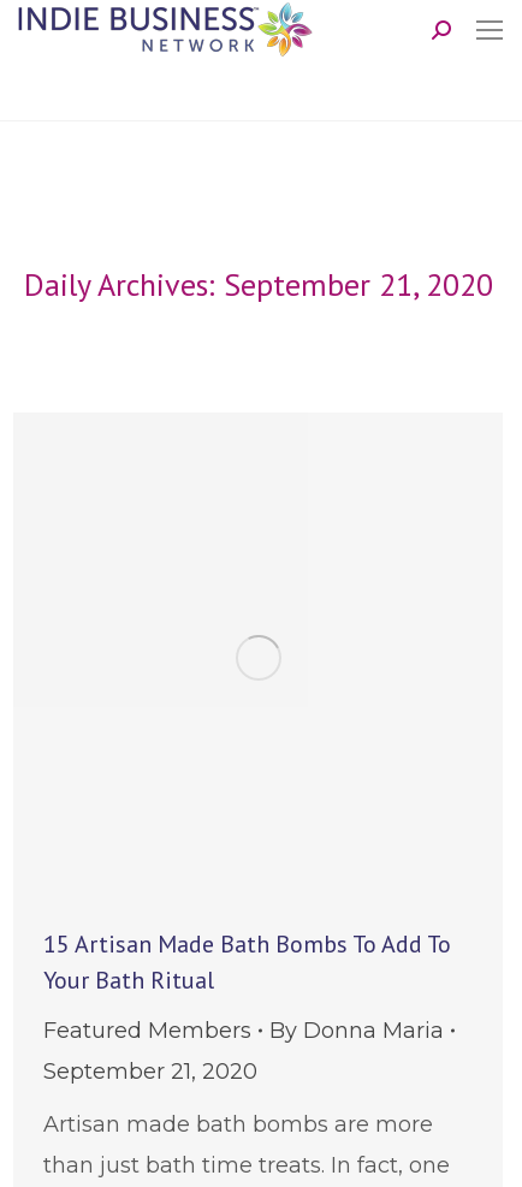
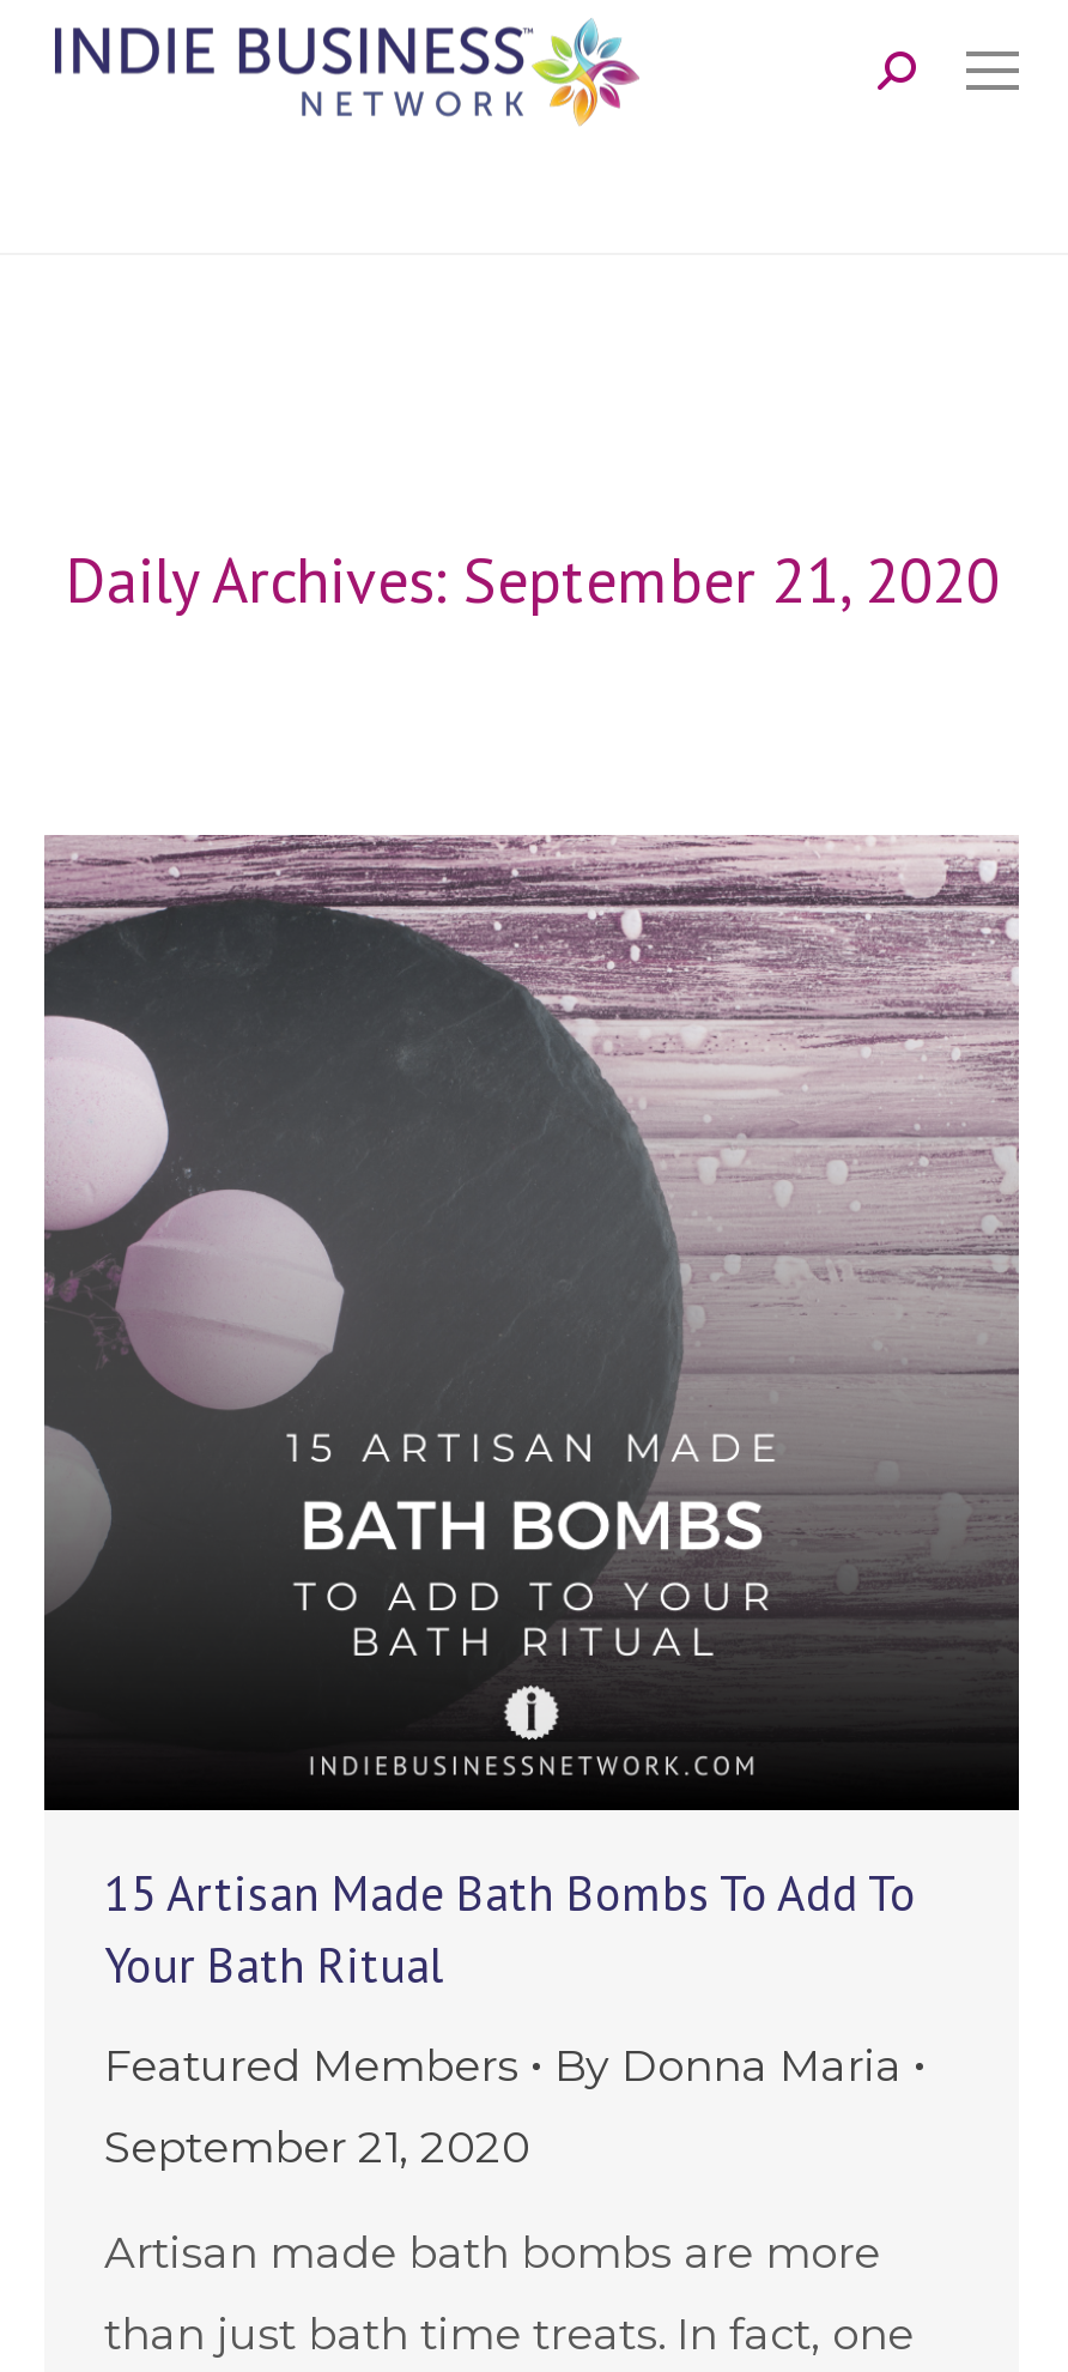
none -> [42,833,1021,1815] [image]

